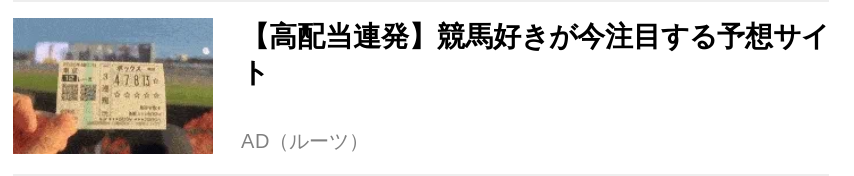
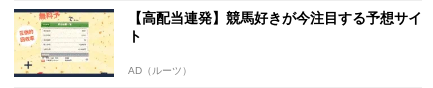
[11,16,215,156] [image] -> [13,8,115,78] [image]

